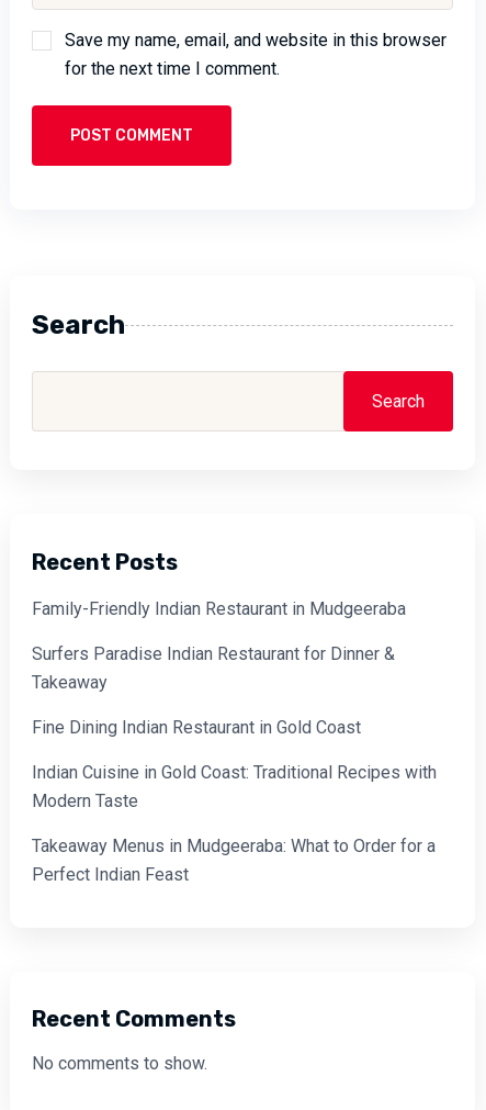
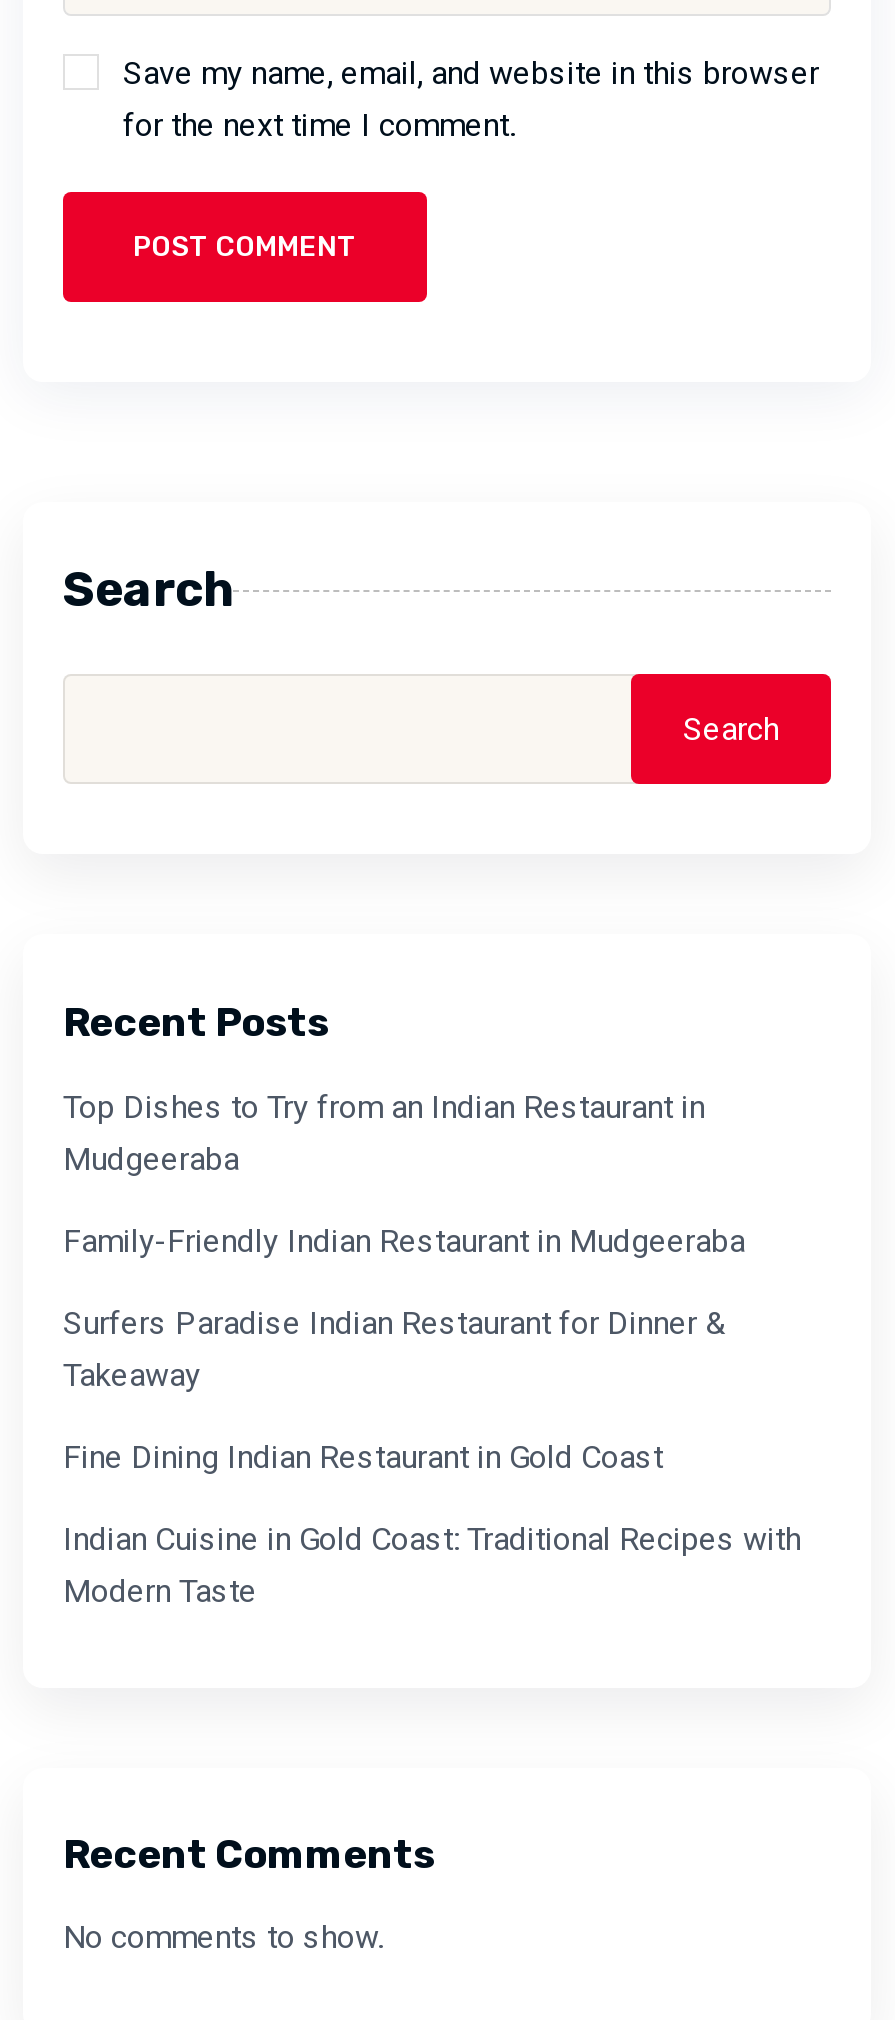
none -> [63,1087,705,1177] Top Dishes to Try from an Indian Restaurant in | Mudgeeraba
moved [32,598,437,811] -> [63,1221,801,1609]: Family-Friendly Indian Restaurant in Mudgeeraba | Surfers Paradise Indian Restaurant for Dinner & | Takeaway | Fine Dining Indian Restaurant in Gold Coast | Indian Cuisine in Gold Coast: Traditional Recipes with | Modern Taste
[32,835,436,884] Takeaway Menus in Mudgeeraba: What to Order for a | Perfect Indian Feast -> none

